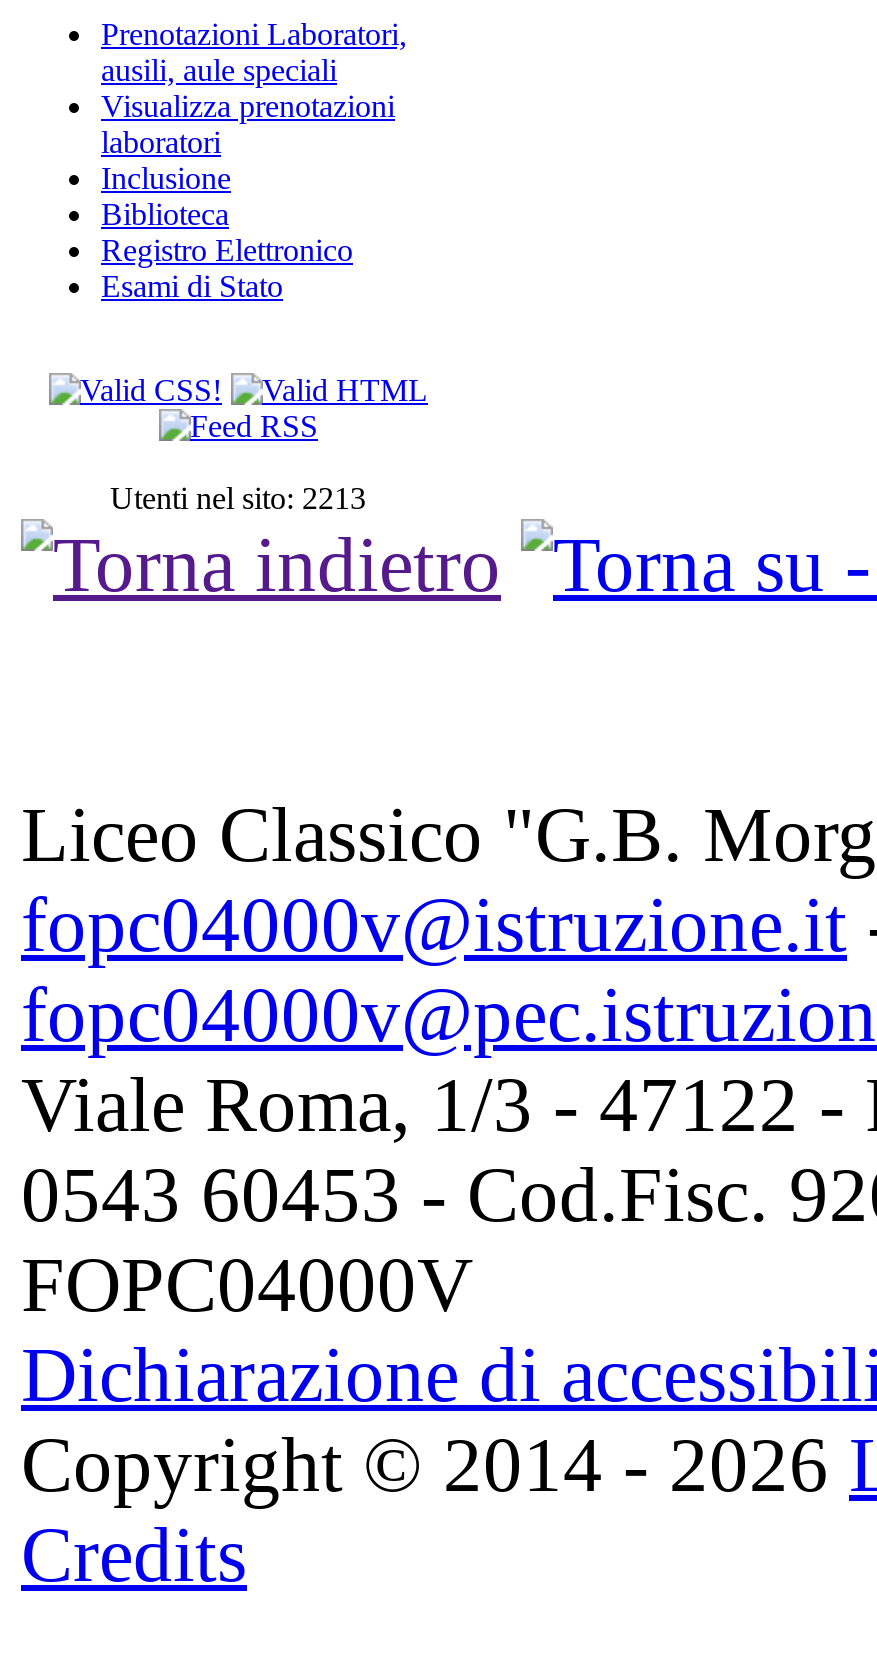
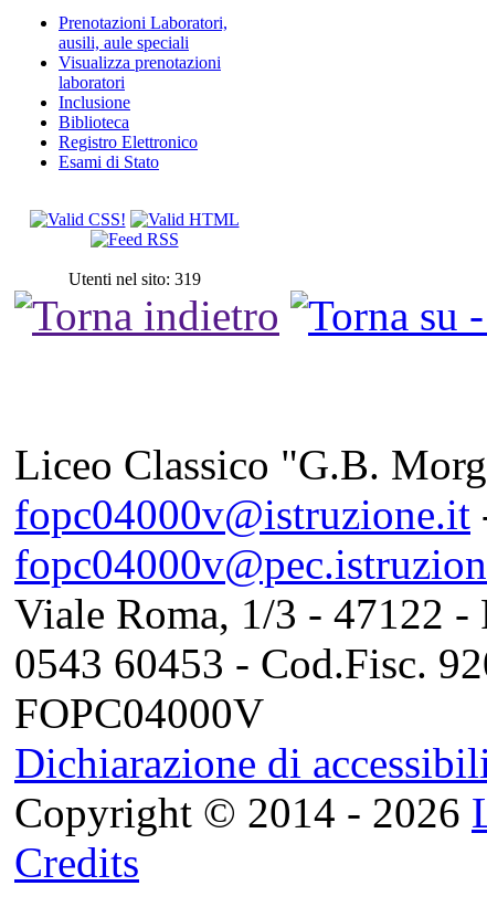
[110,481,366,515] Utenti nel sito: 2213 -> [68,270,200,289] Utenti nel sito: 319

